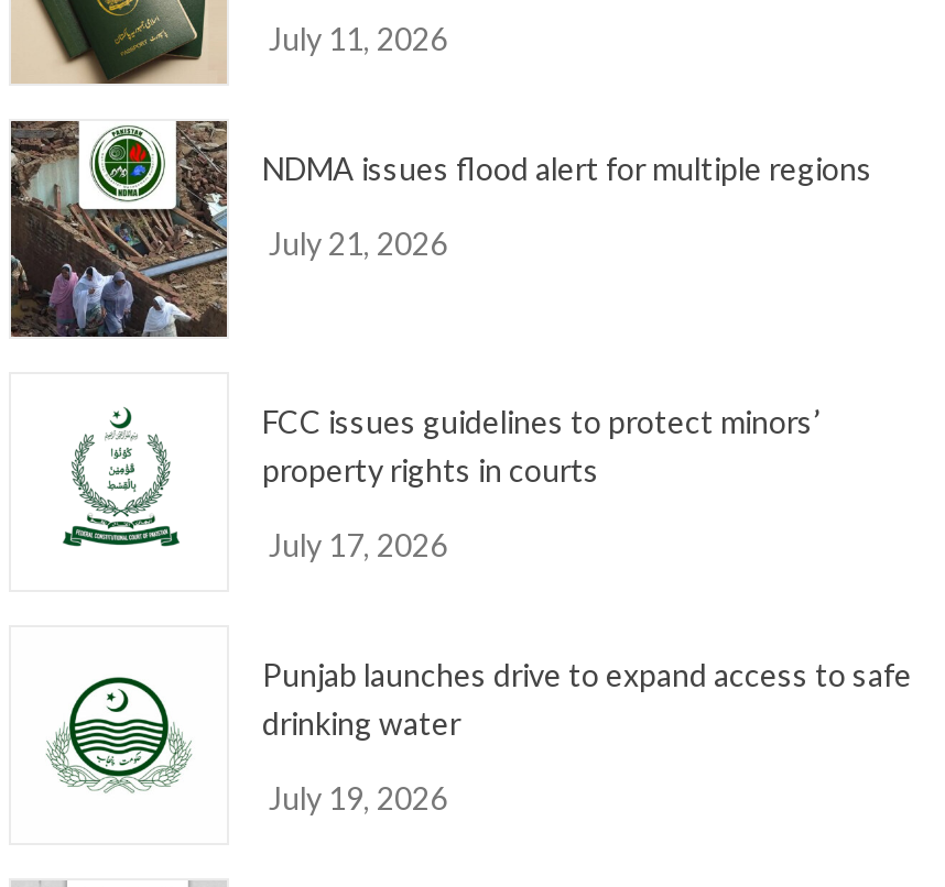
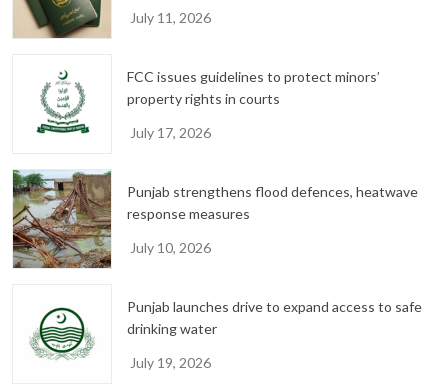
[9,119,872,339] [image] | NDMA issues flood alert for multiple regions | July 21, 2026 -> none
moved [262,403,819,563] -> [127,68,380,141]: FCC issues guidelines to protect minors’ | property rights in courts | July 17, 2026
none -> [12,169,418,269] [image] | Punjab strengthens flood defences, heatwave | response measures | July 10, 2026

